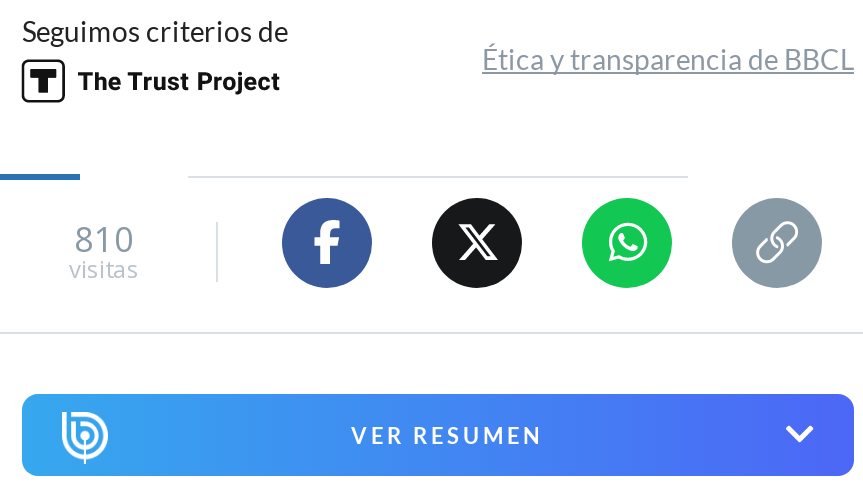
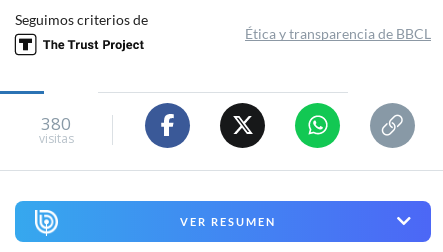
[74,217,134,263] 810 -> [41,112,71,135] 380

